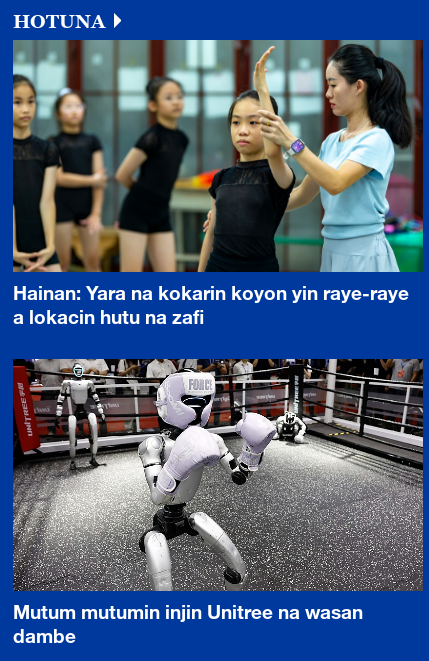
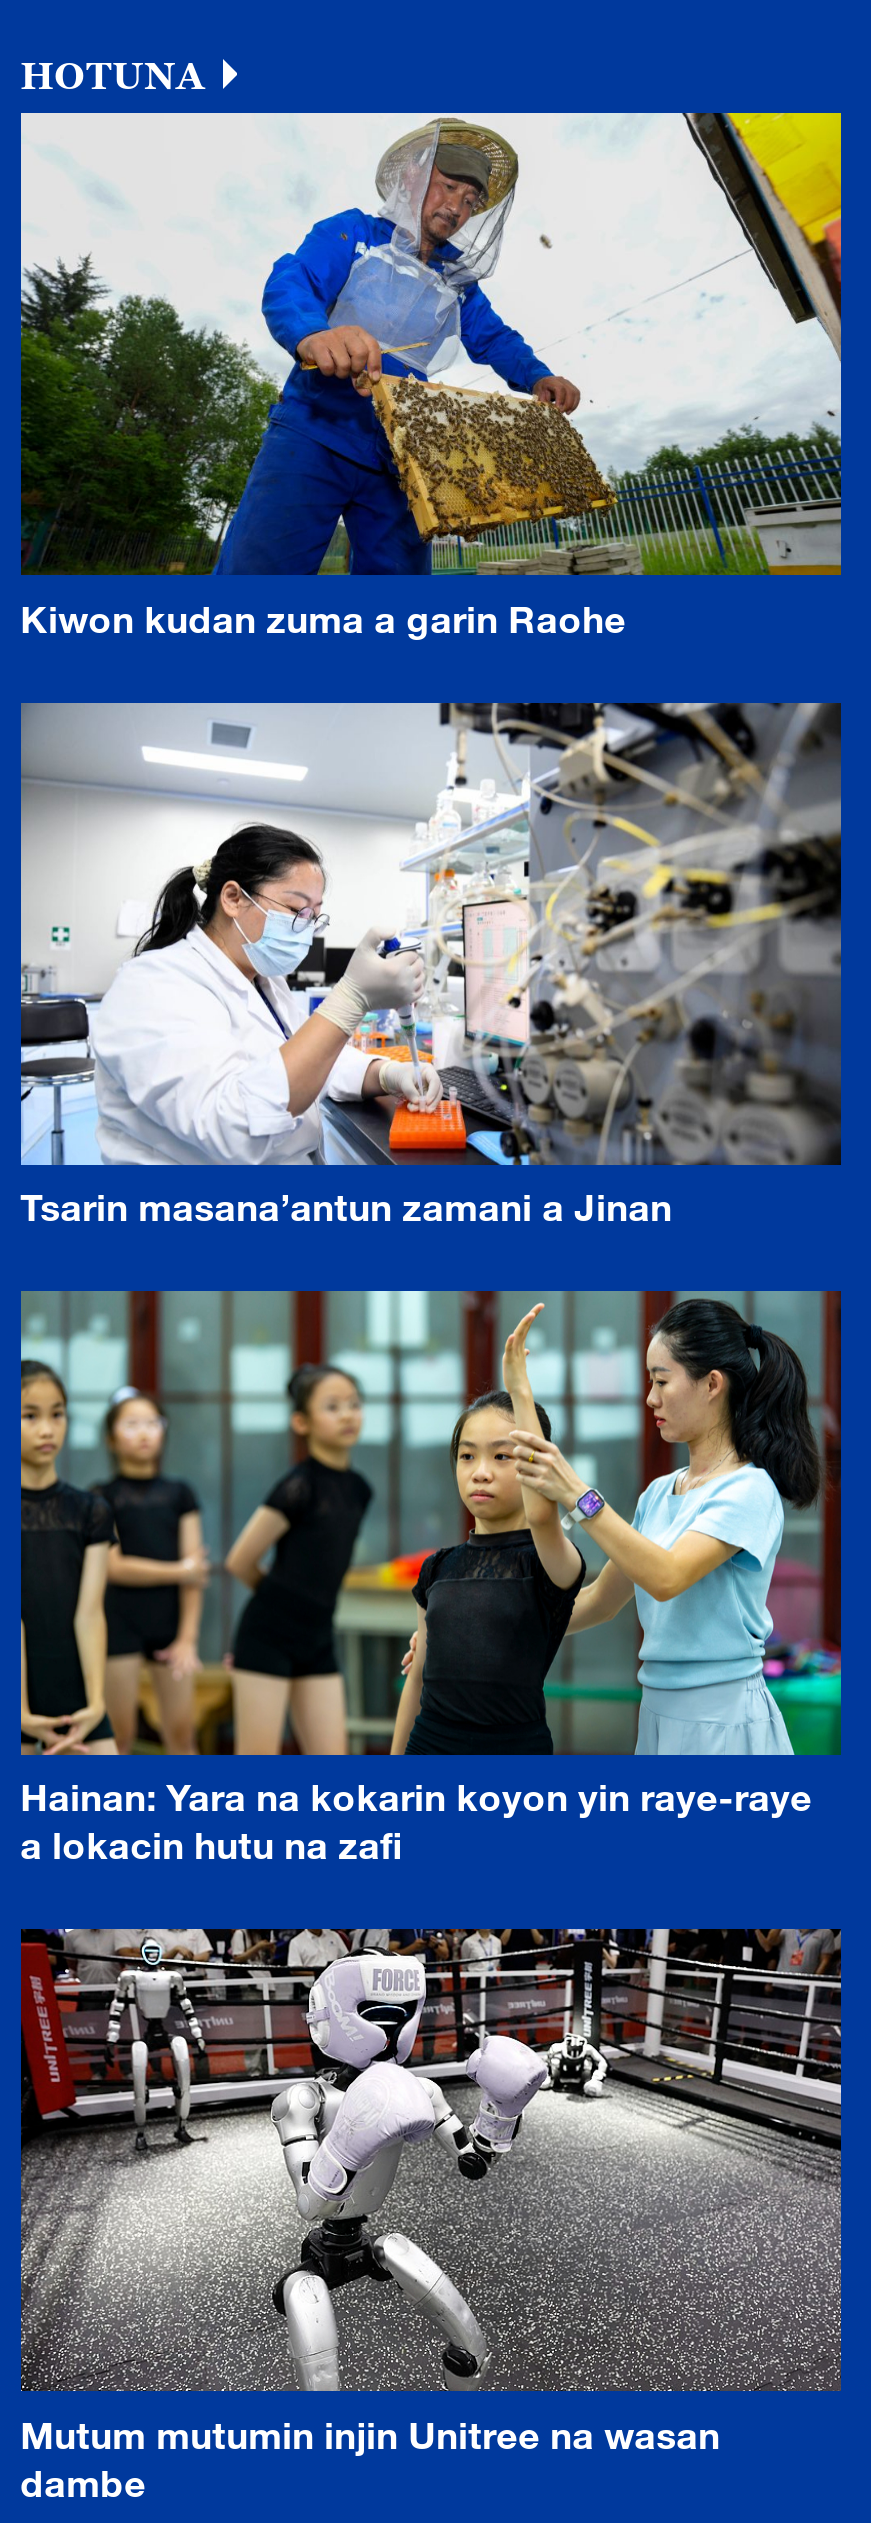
none -> [19,110,843,640] [image] | Kiwon kudan zuma a garin Raohe
none -> [19,700,843,1230] [image] | Tsarin masana’antun zamani a Jinan

